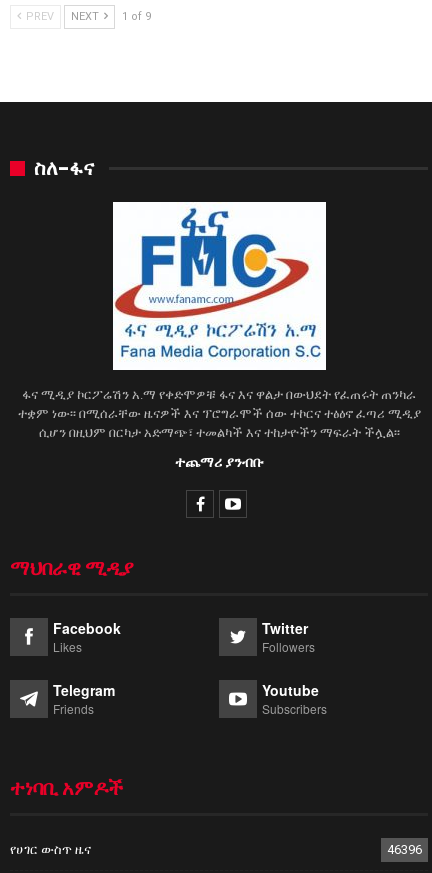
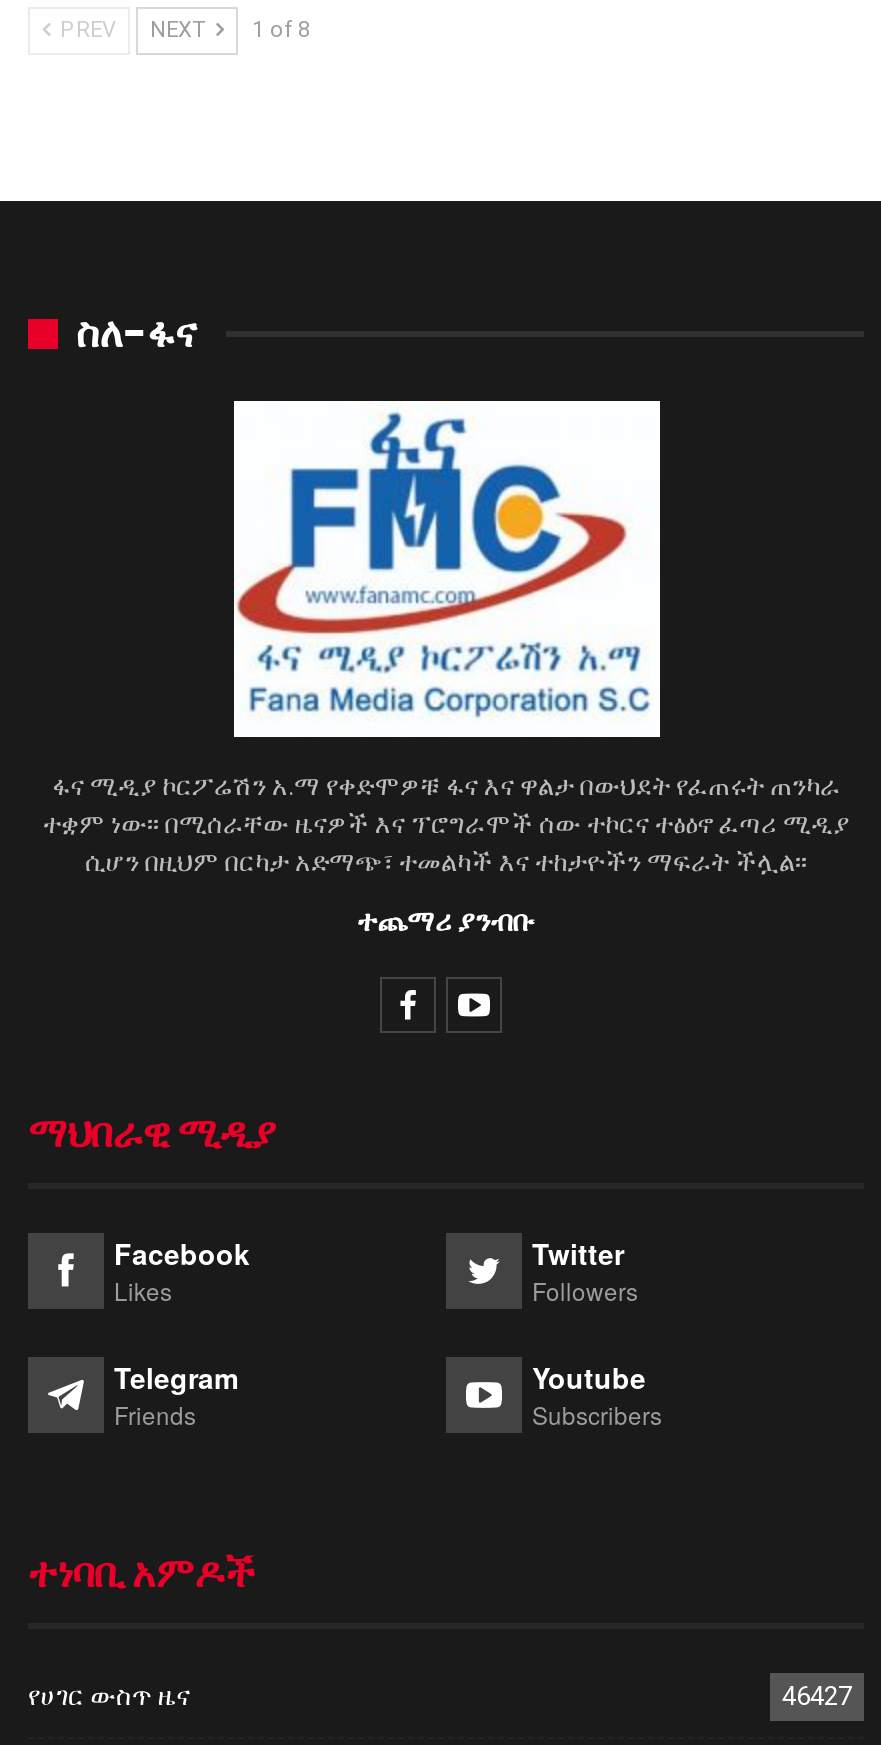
[23,10,151,23] PREV NEXT 1 of 9 -> [54,17,310,43] PREV NEXT 1 of 8
[387,842,422,857] 46396 -> [782,1681,852,1711] 46427

